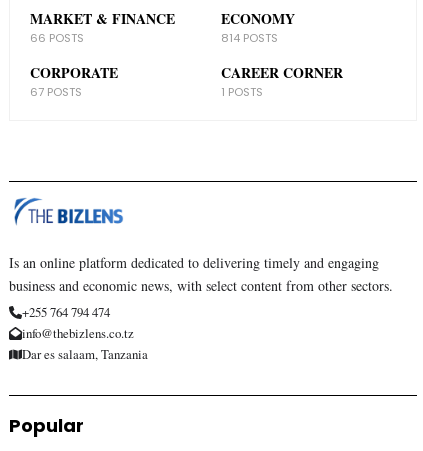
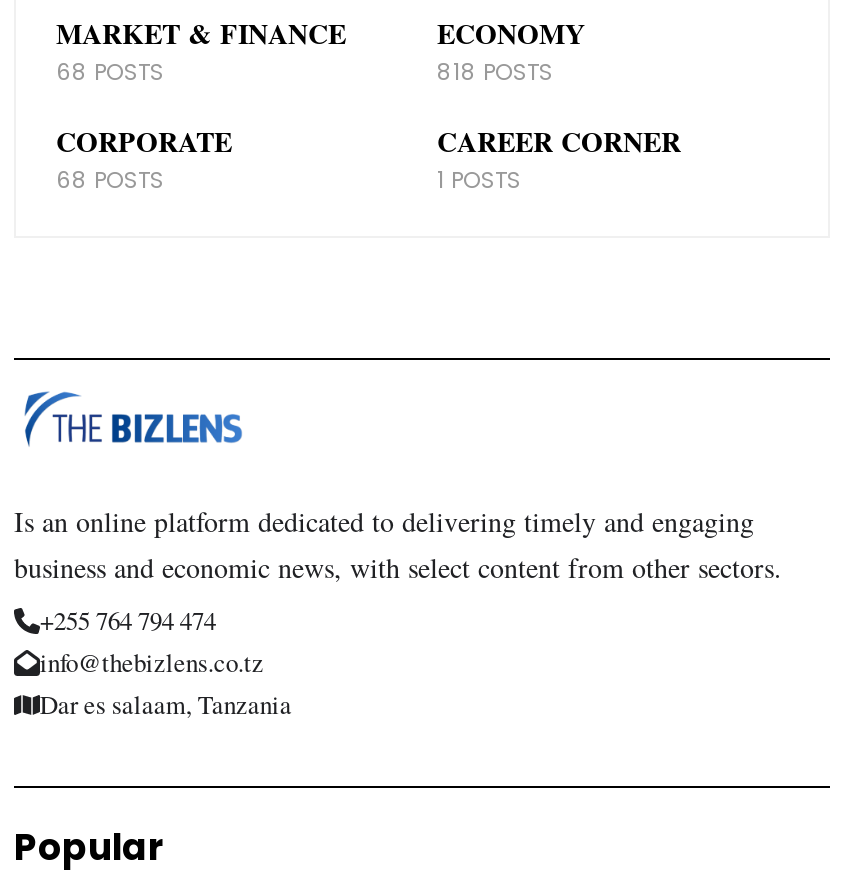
[30,30,84,46] 66 POSTS -> [56,56,164,88] 68 POSTS
[220,30,277,46] 814 POSTS -> [437,56,553,88] 818 POSTS
[30,84,82,100] 67 POSTS -> [56,164,164,196] 68 POSTS

